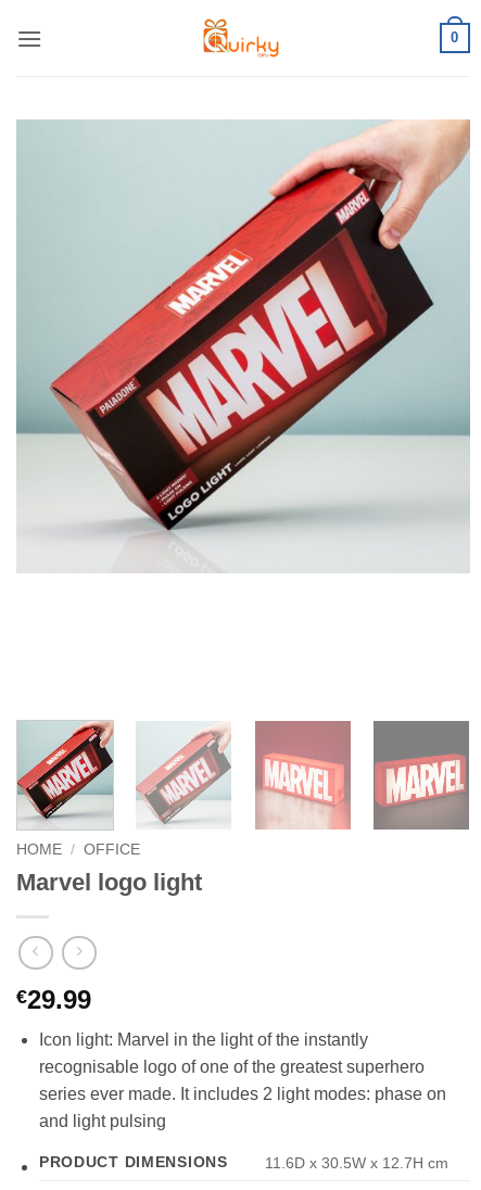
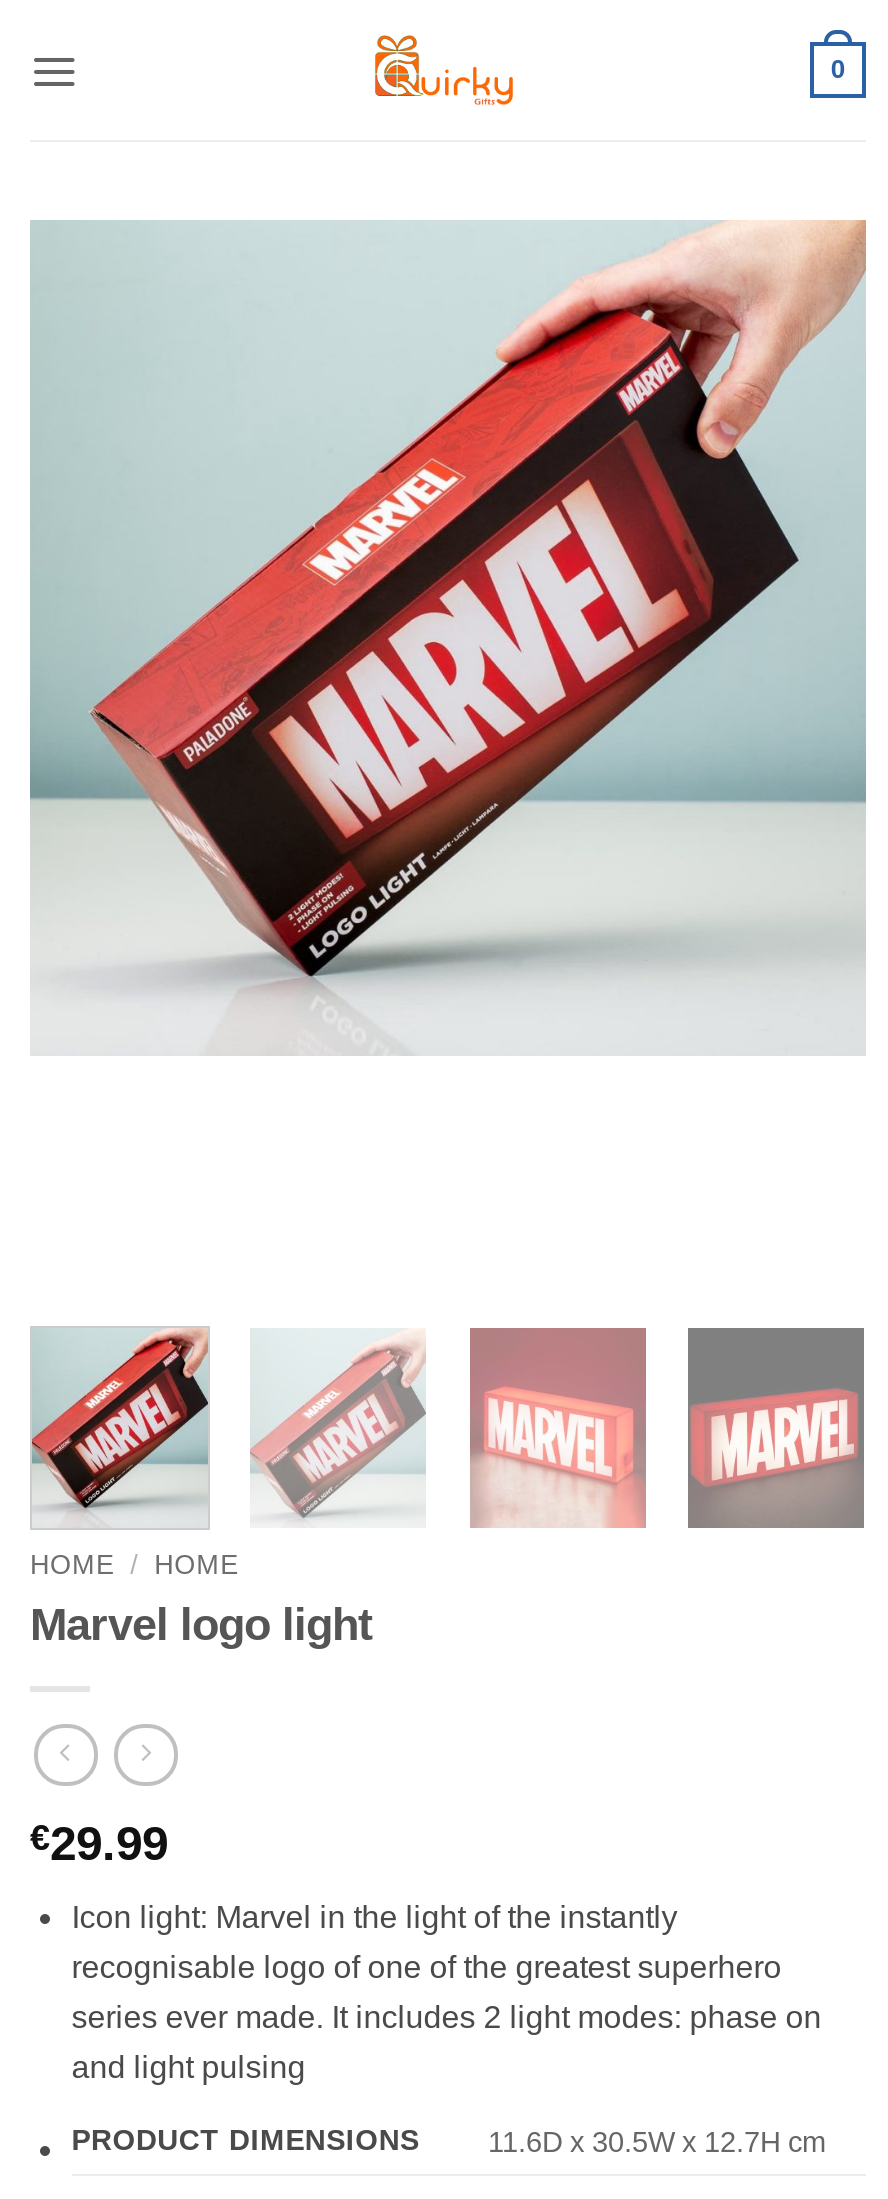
[16,841,140,858] HOME / OFFICE -> [30,1551,238,1581] HOME / HOME

